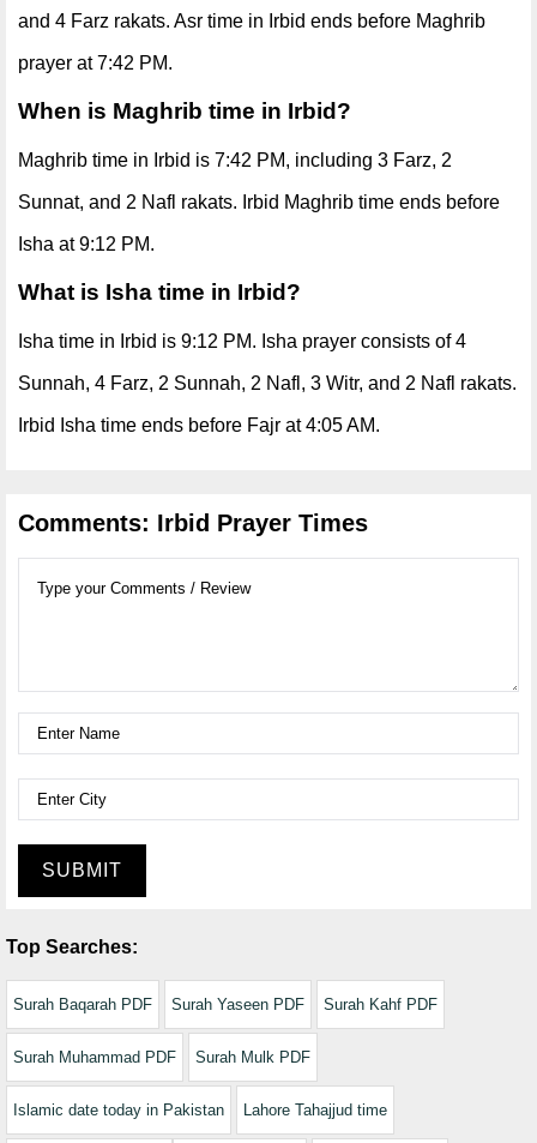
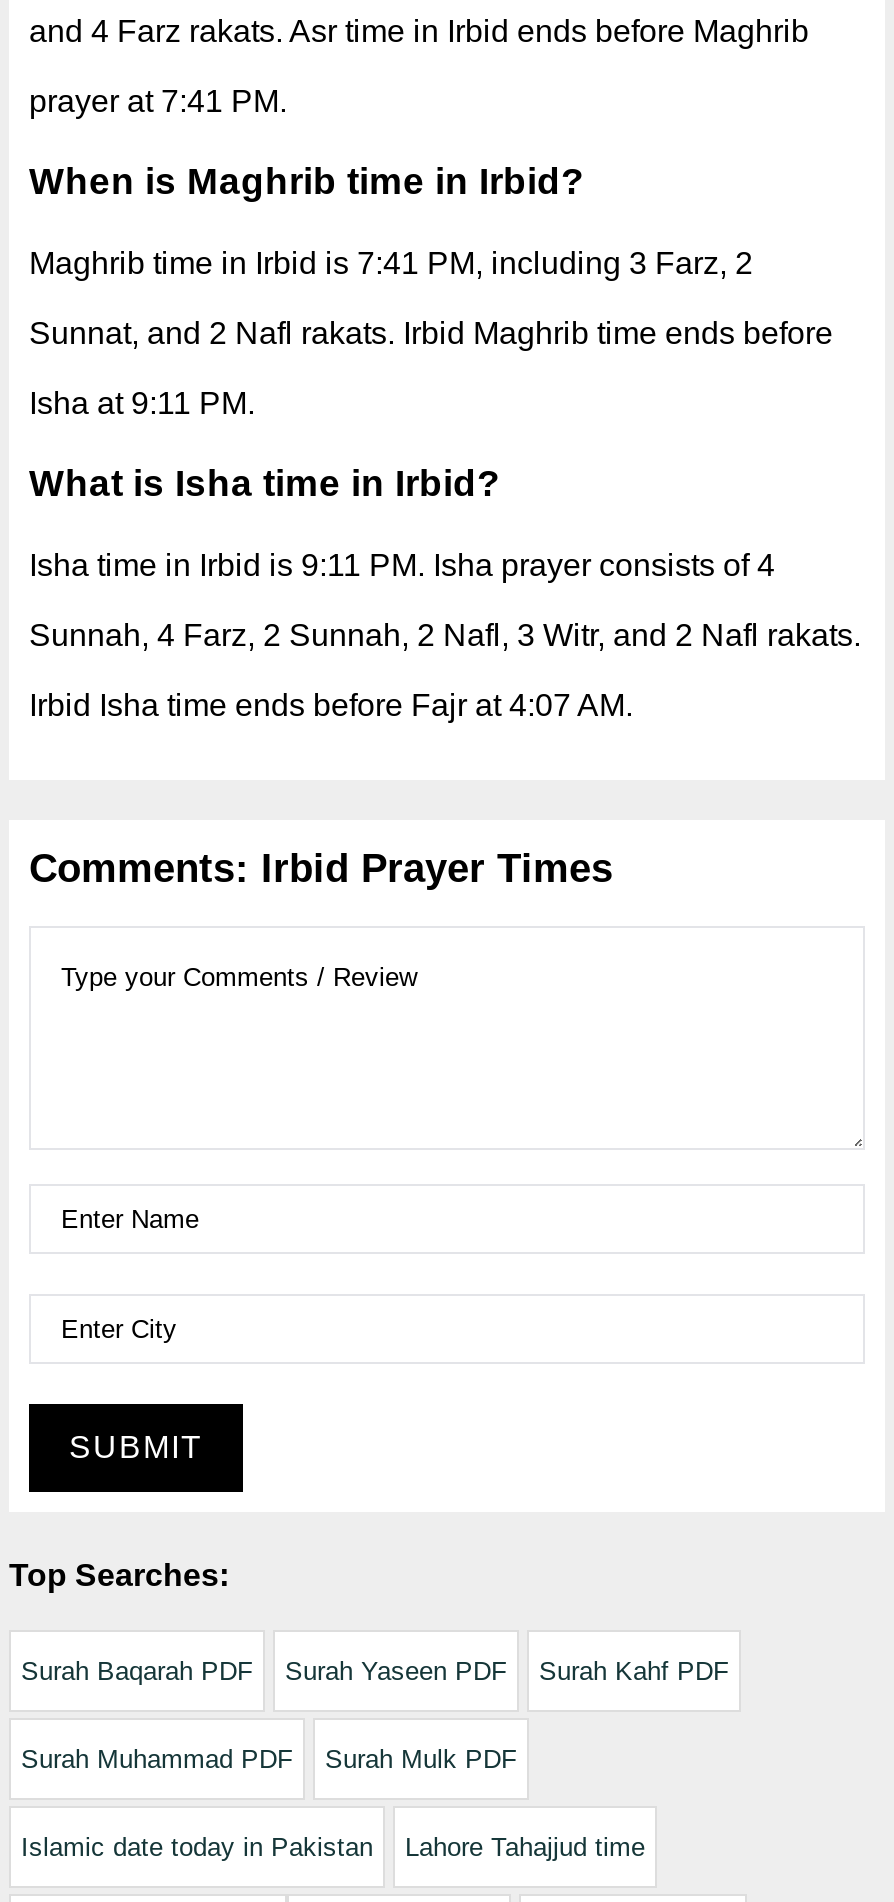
[18,53,173,73] prayer at 7:42 PM. -> [29,84,287,118] prayer at 7:41 PM.
[18,150,452,170] Maghrib time in Irbid is 7:42 PM, including 3 Farz, 2 -> [29,246,753,280] Maghrib time in Irbid is 7:41 PM, including 3 Farz, 2
[18,234,155,254] Isha at 9:12 PM. -> [29,386,255,420] Isha at 9:11 PM.
[18,331,466,351] Isha time in Irbid is 9:12 PM. Isha prayer consists of 4 -> [29,548,775,582] Isha time in Irbid is 9:11 PM. Isha prayer consists of 4
[18,415,380,435] Irbid Isha time ends before Fajr at 4:05 AM. -> [29,688,633,722] Irbid Isha time ends before Fajr at 4:07 AM.

